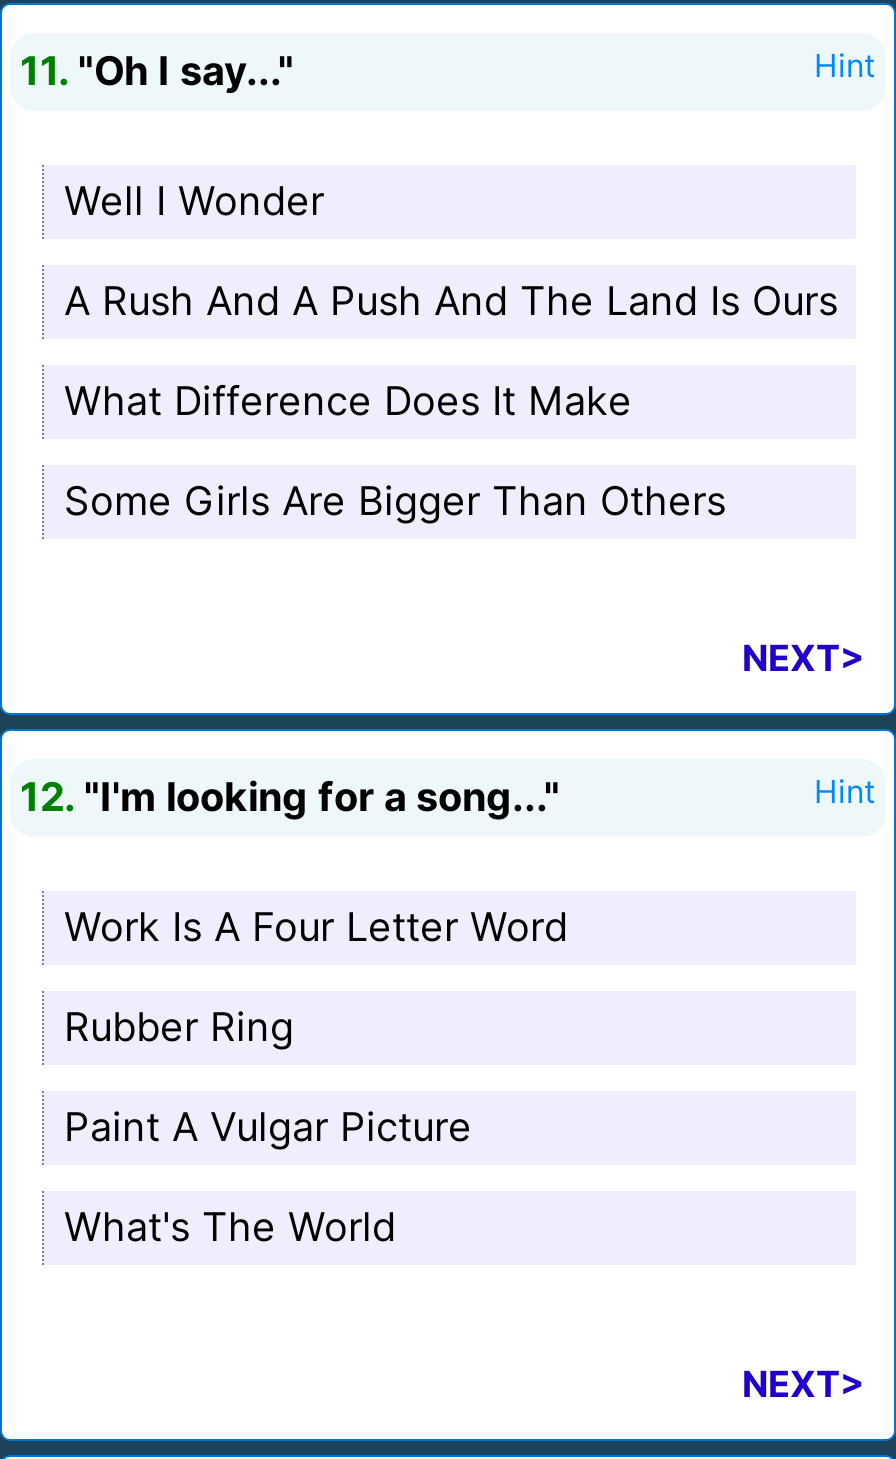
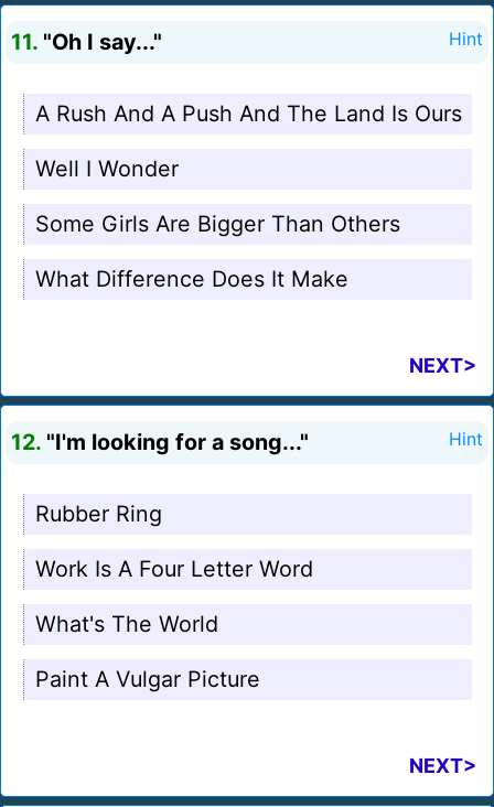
moved [64,177,324,225] -> [35,155,179,182]: Well I Wonder
moved [64,277,838,325] -> [35,100,462,127]: A Rush And A Push And The Land Is Ours
moved [64,377,632,425] -> [35,266,348,292]: What Difference Does It Make
moved [64,477,726,525] -> [35,211,400,237]: Some Girls Are Bigger Than Others
moved [64,903,568,951] -> [35,556,313,582]: Work Is A Four Letter Word
moved [64,1003,294,1051] -> [35,501,162,527]: Rubber Ring
moved [64,1103,472,1151] -> [35,666,260,692]: Paint A Vulgar Picture
moved [64,1203,396,1251] -> [35,611,218,637]: What's The World

